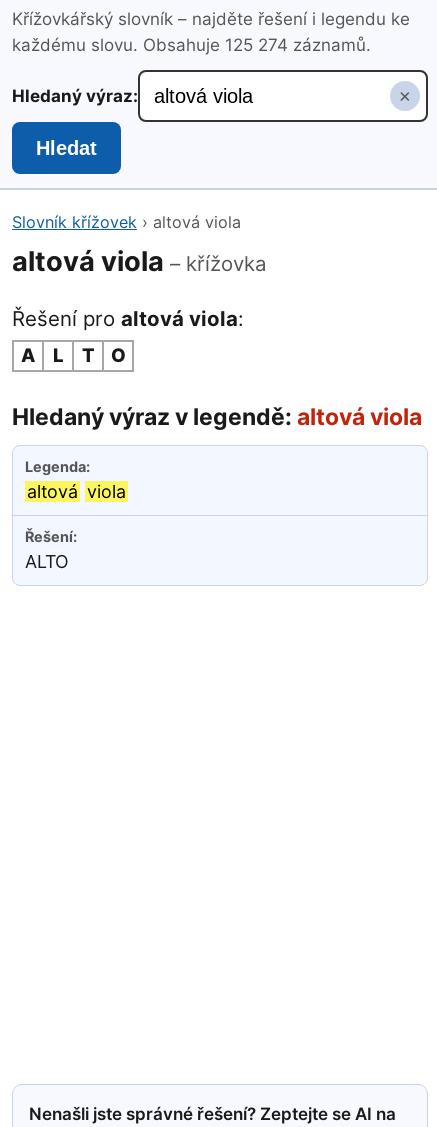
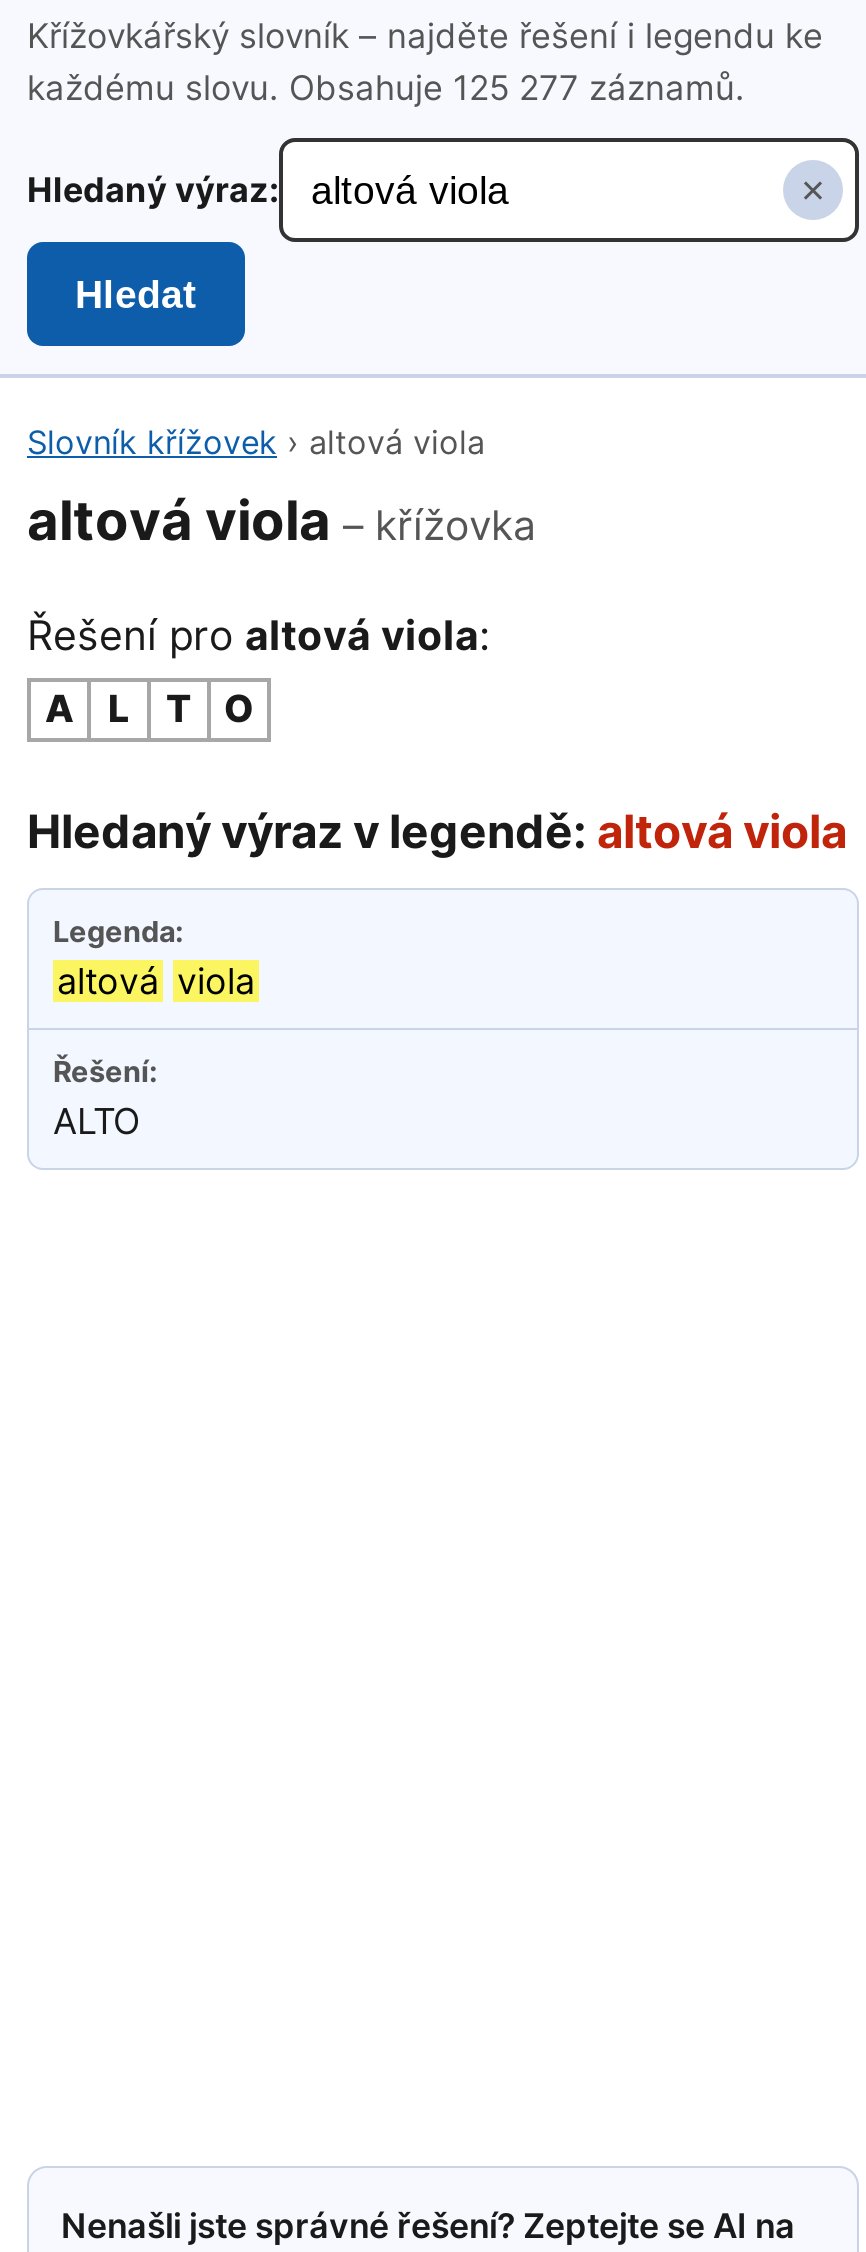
[12,35,371,55] každému slovu. Obsahuje 125 274 záznamů. -> [27,68,745,108] každému slovu. Obsahuje 125 277 záznamů.

